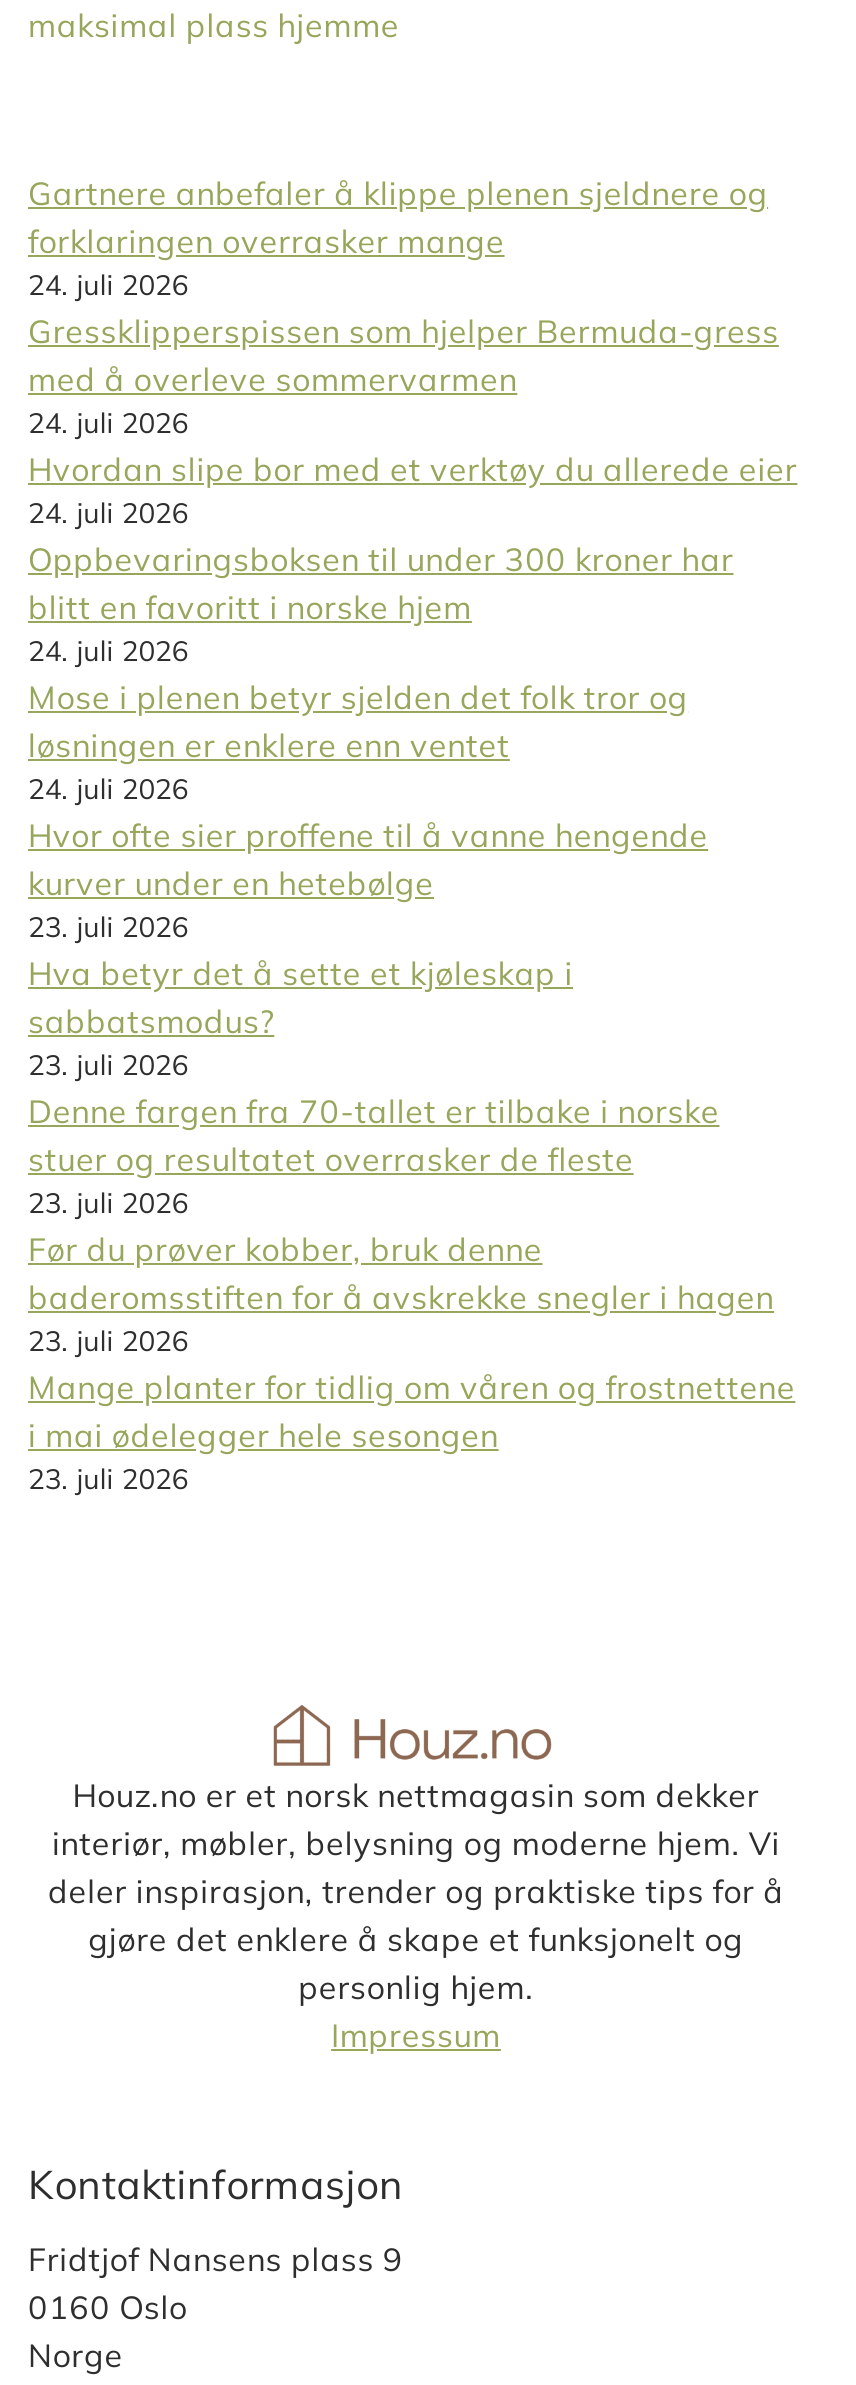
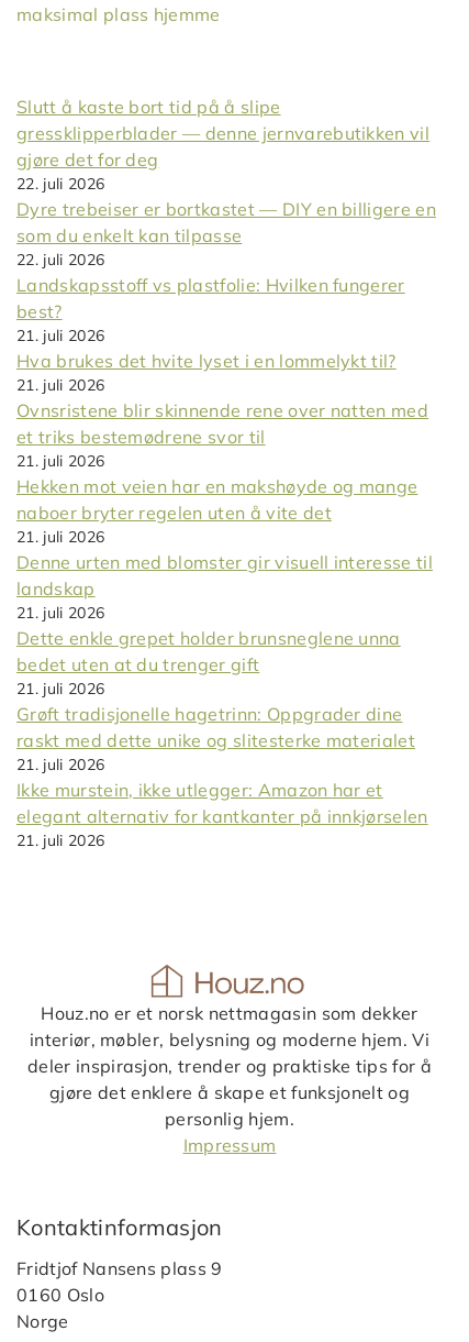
[28,173,797,1497] Gartnere anbefaler å klippe plenen sjeldnere og | forklaringen overrasker mange | 24. juli 2026 | Gressklipperspissen som hjelper Bermuda-gress | med å overleve sommervarmen | 24. juli 2026 | Hvordan slipe bor med et verktøy du allerede eier | 24. juli 2026 | Oppbevaringsboksen til under 300 kroner har | blitt en favoritt i norske hjem | 24. juli 2026 | Mose i plenen betyr sjelden det folk tror og | løsningen er enklere enn ventet | 24. juli 2026 | Hvor ofte sier proffene til å vanne hengende | kurver under en hetebølge | 23. juli 2026 | Hva betyr det å sette et kjøleskap i | sabbatsmodus? | 23. juli 2026 | Denne fargen fra 70-tallet er tilbake i norske | stuer og resultatet overrasker de fleste | 23. juli 2026 | Før du prøver kobber, bruk denne | baderomsstiften for å avskrekke snegler i hagen | 23. juli 2026 | Mange planter for tidlig om våren og frostnettene | i mai ødelegger hele sesongen | 23. juli 2026 -> [16,95,436,850] Slutt å kaste bort tid på å slipe | gressklipperblader — denne jernvarebutikken vil | gjøre det for deg | 22. juli 2026 | Dyre trebeiser er bortkastet — DIY en billigere en | som du enkelt kan tilpasse | 22. juli 2026 | Landskapsstoff vs plastfolie: Hvilken fungerer | best? | 21. juli 2026 | Hva brukes det hvite lyset i en lommelykt til? | 21. juli 2026 | Ovnsristene blir skinnende rene over natten med | et triks bestemødrene svor til | 21. juli 2026 | Hekken mot veien har en makshøyde og mange | naboer bryter regelen uten å vite det | 21. juli 2026 | Denne urten med blomster gir visuell interesse til | landskap | 21. juli 2026 | Dette enkle grepet holder brunsneglene unna | bedet uten at du trenger gift | 21. juli 2026 | Grøft tradisjonelle hagetrinn: Oppgrader dine | raskt med dette unike og slitesterke materialet | 21. juli 2026 | Ikke murstein, ikke utlegger: Amazon har et | elegant alternativ for kantkanter på innkjørselen | 21. juli 2026

